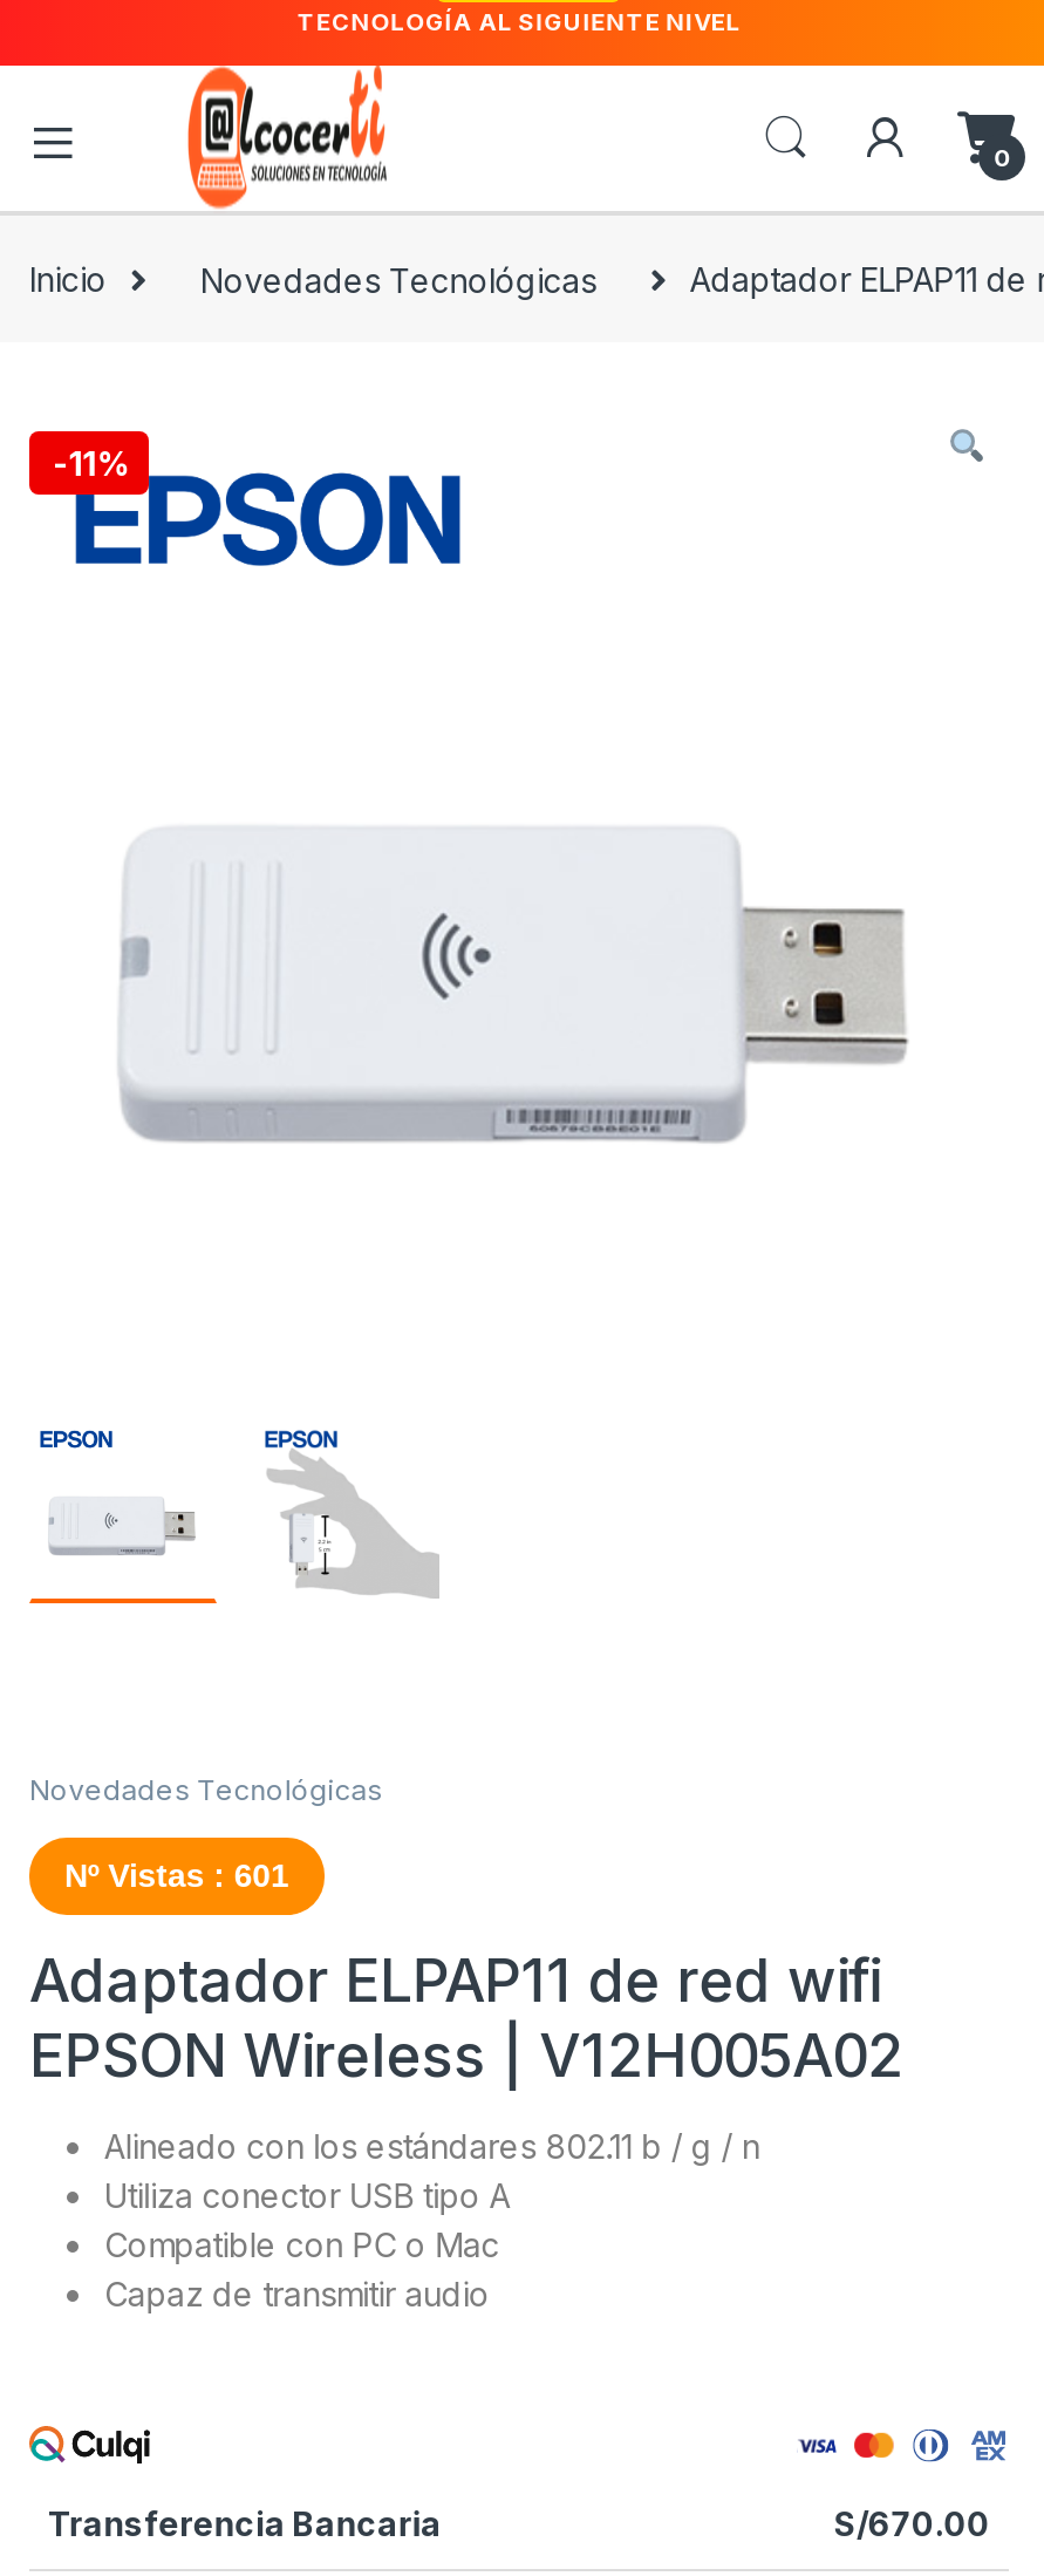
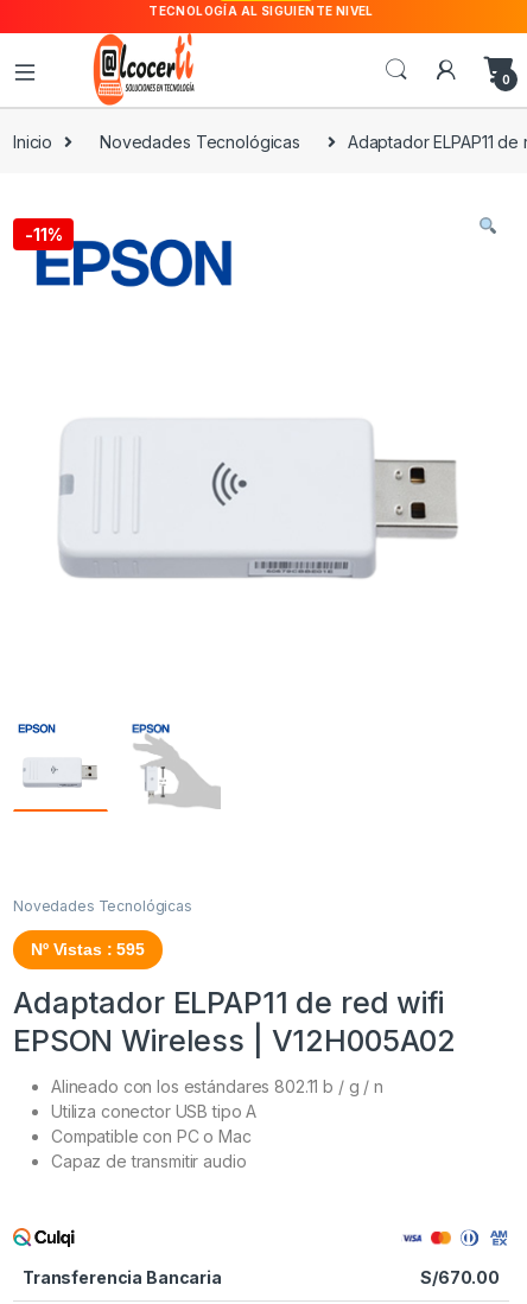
[64,1857,289,1895] Nº Vistas : 601 -> [31,940,145,959] Nº Vistas : 595

